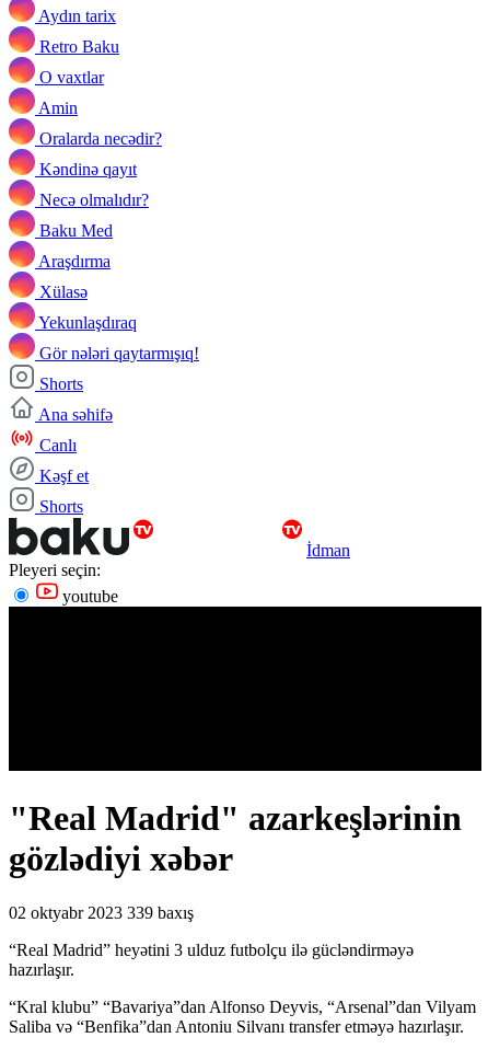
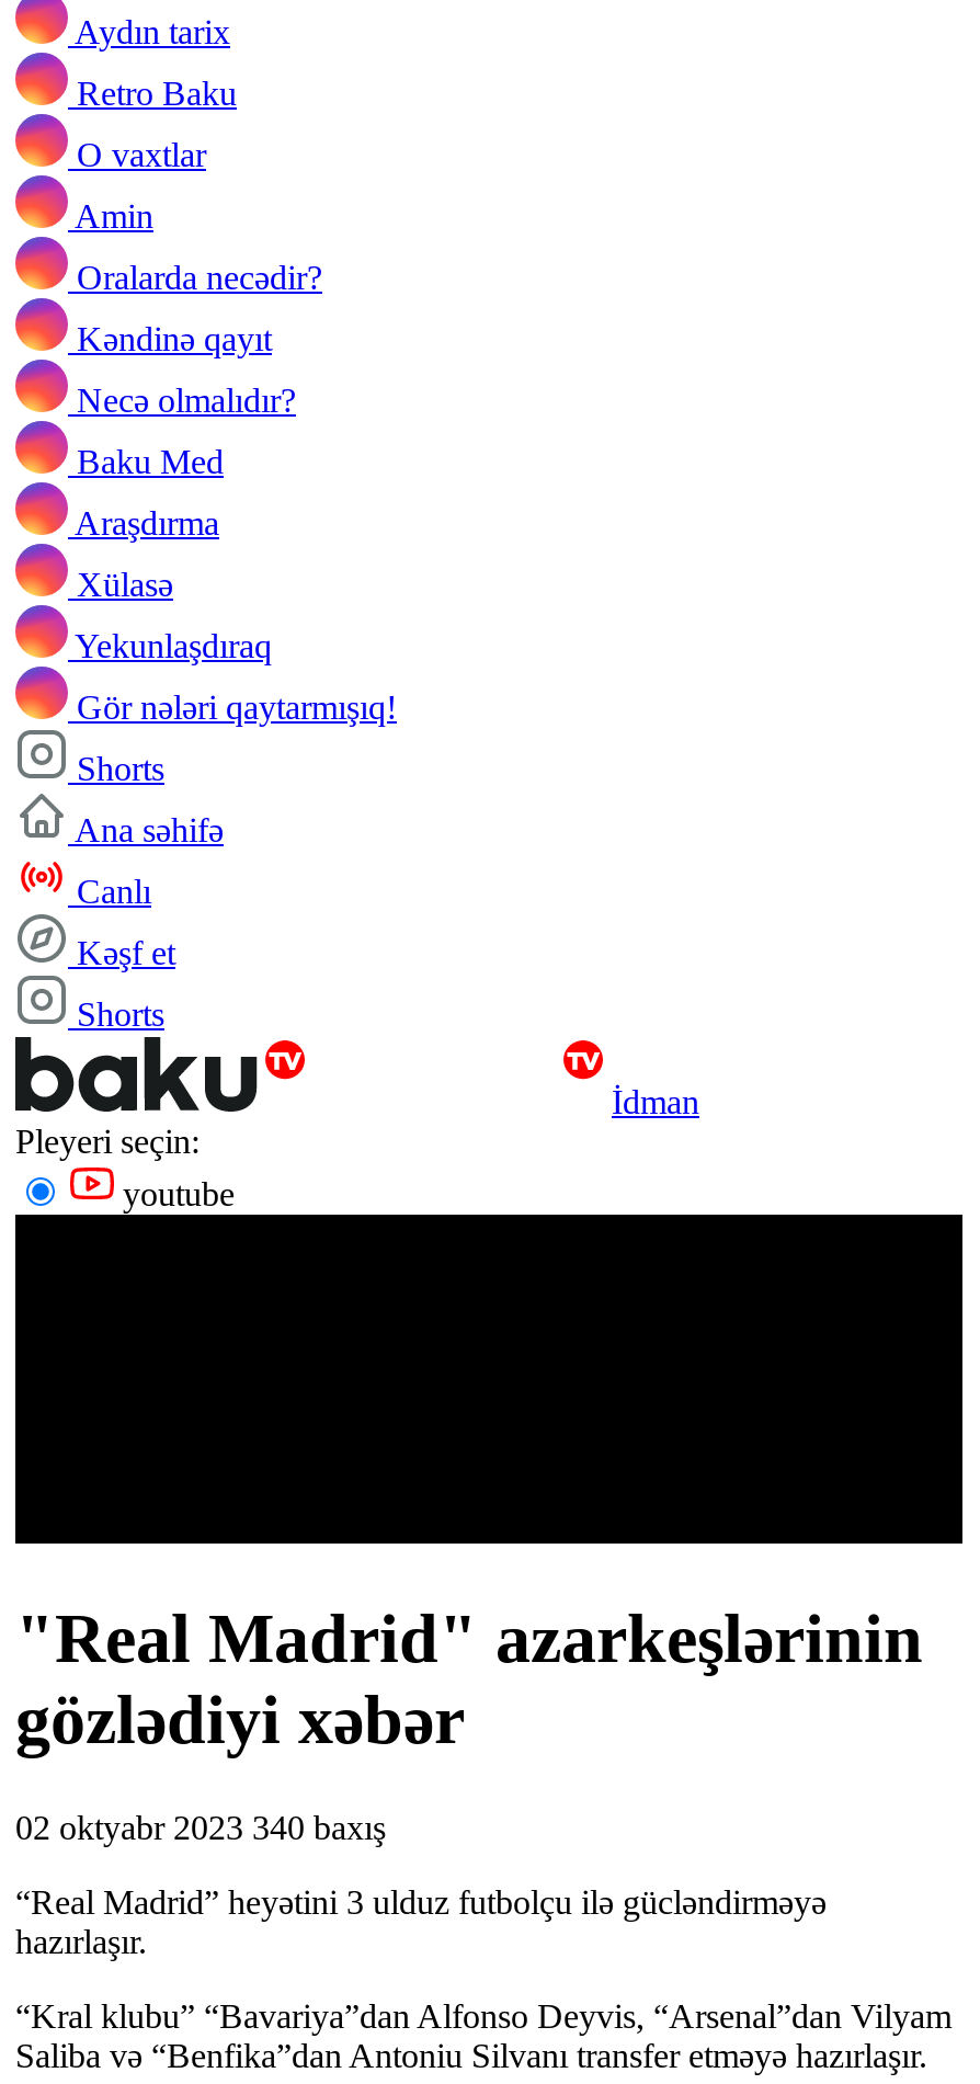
[9,903,194,922] 02 oktyabr 2023 339 baxış -> [15,1809,386,1846] 02 oktyabr 2023 340 baxış

